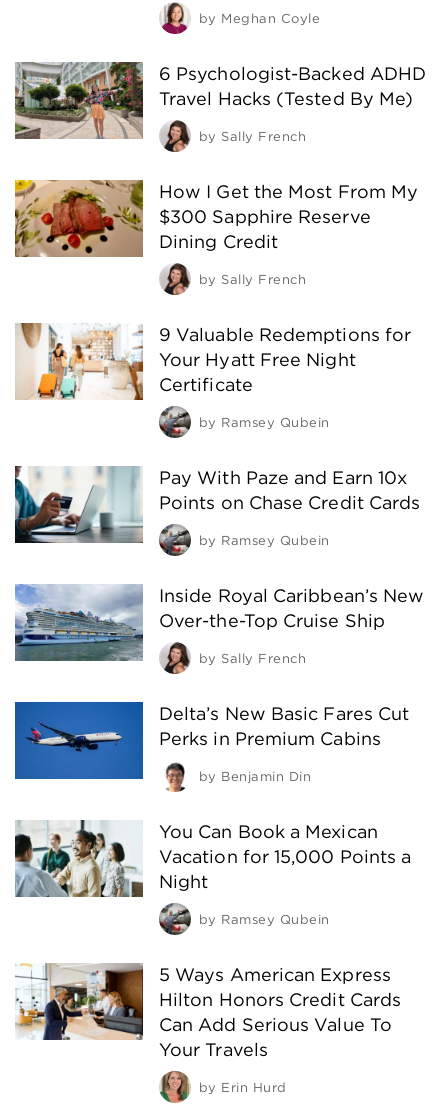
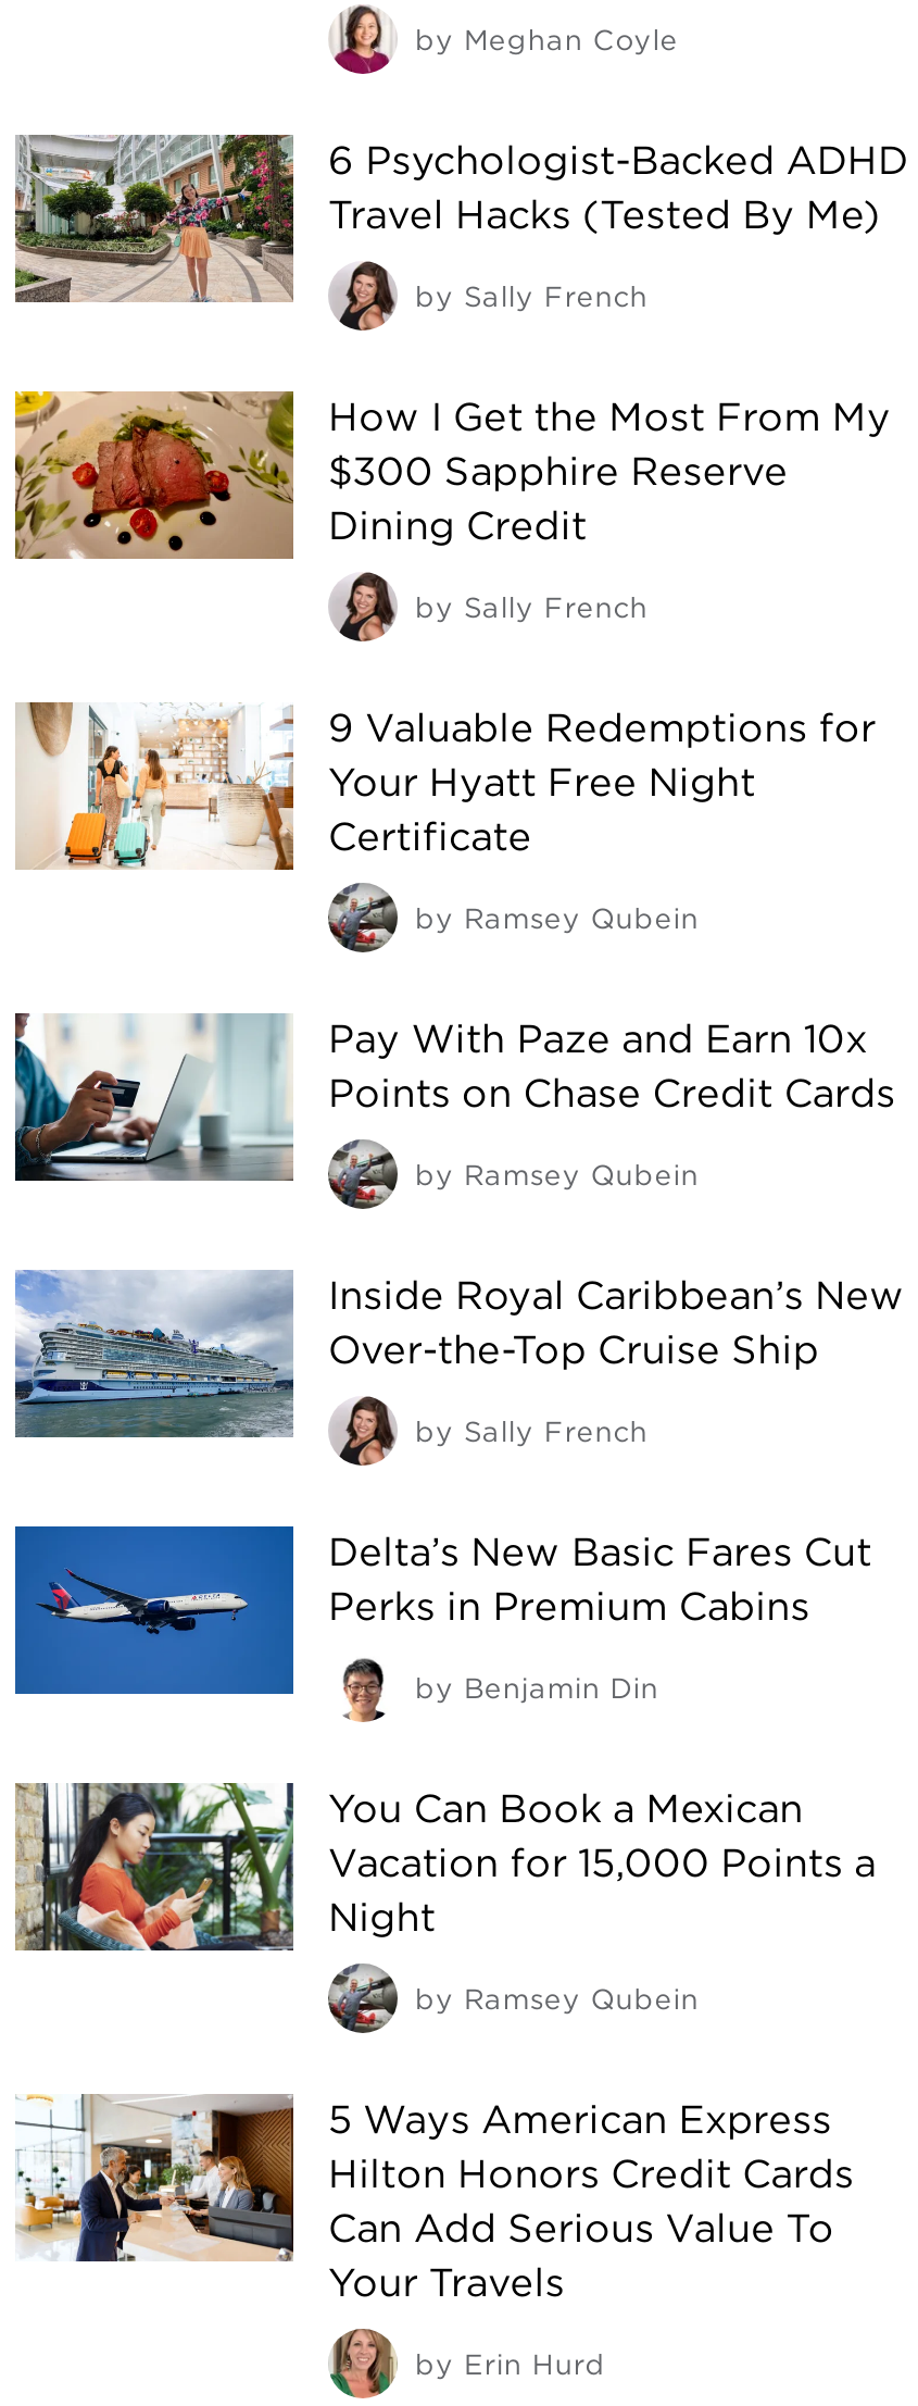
[14,820,143,898] [image] -> [15,1781,295,1953] [image]

